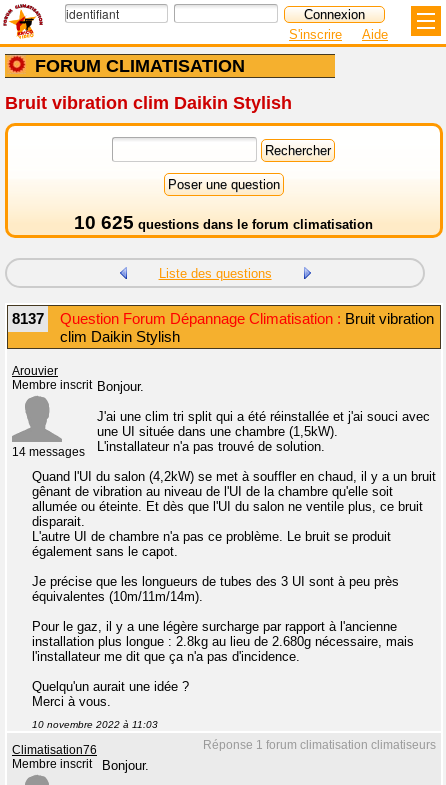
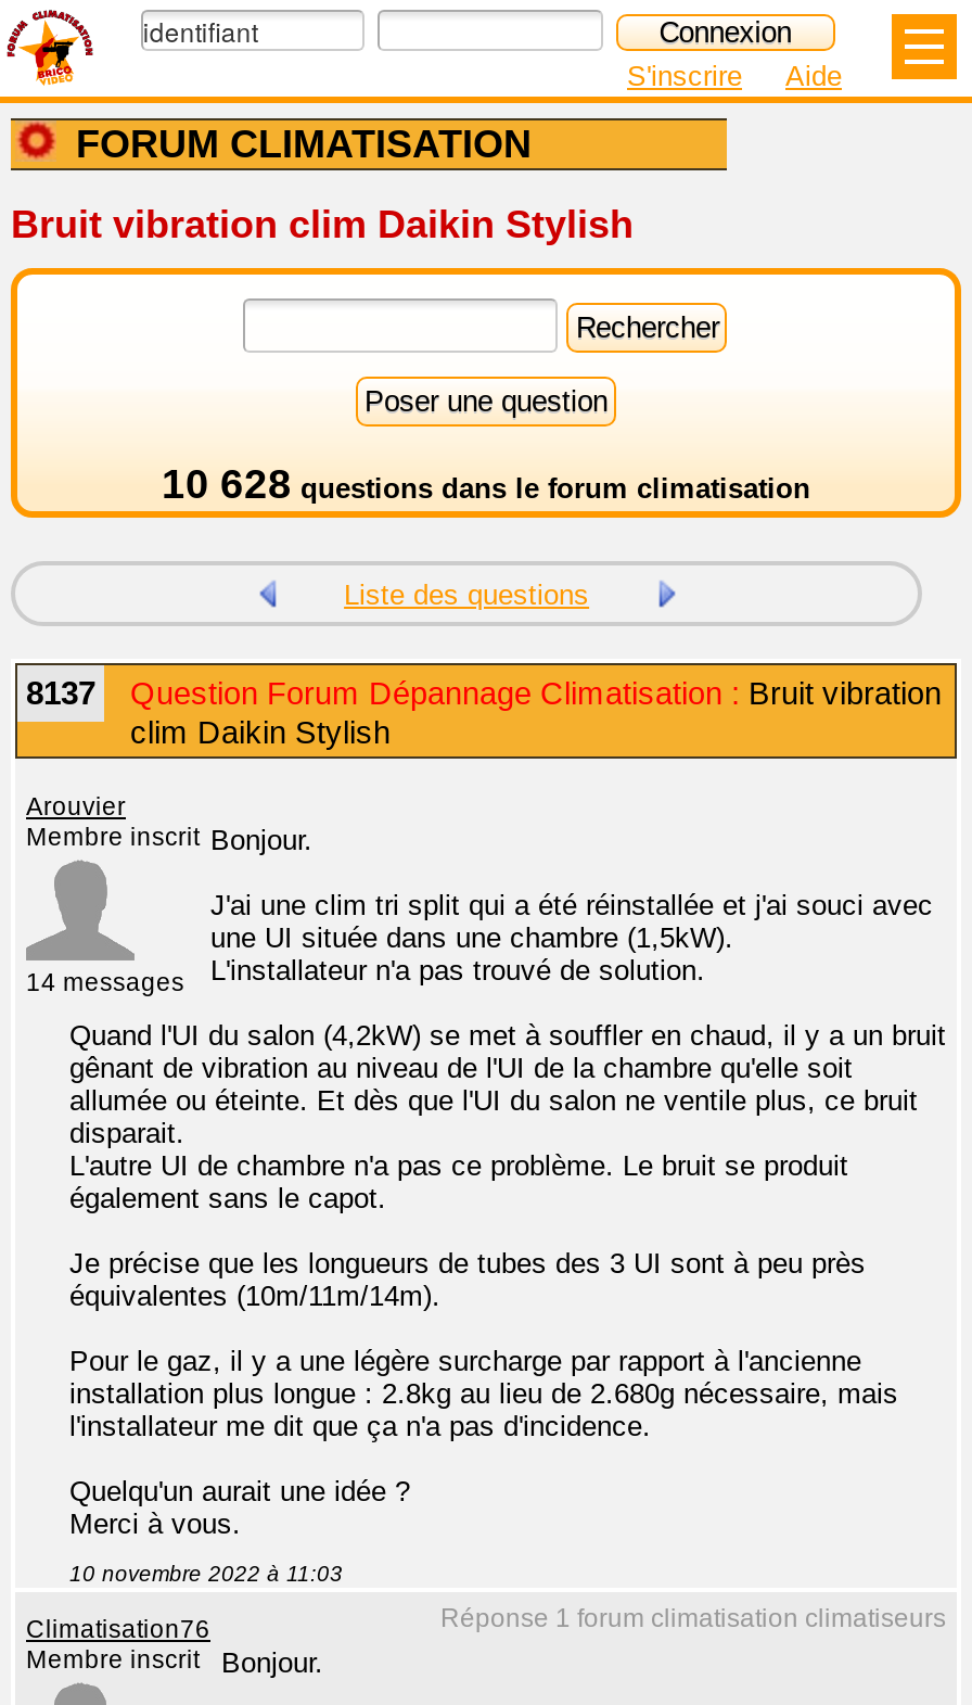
[74,212,373,233] 10 625 questions dans le forum climatisation -> [162,461,810,507] 10 628 questions dans le forum climatisation

